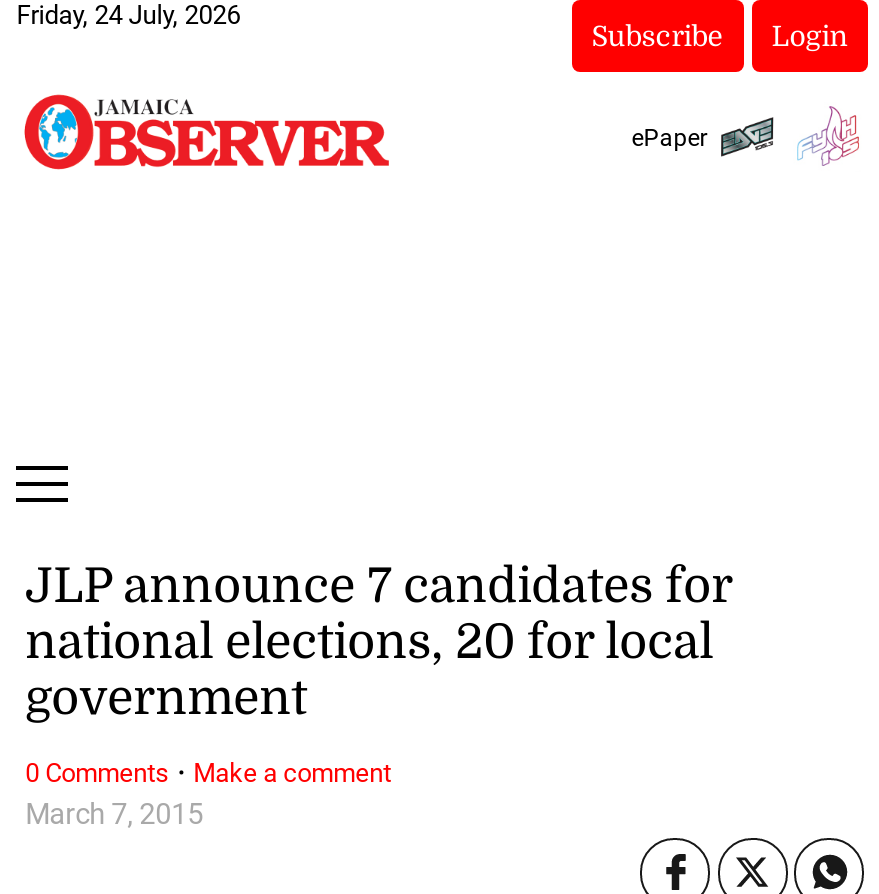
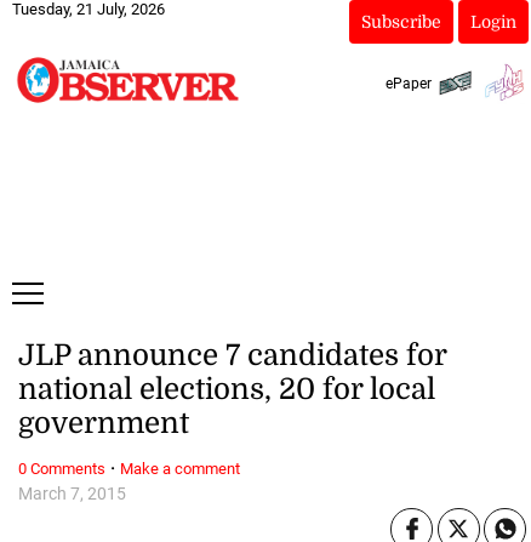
[16,0,240,30] Friday, 24 July, 2026 -> [12,0,165,18] Tuesday, 21 July, 2026

